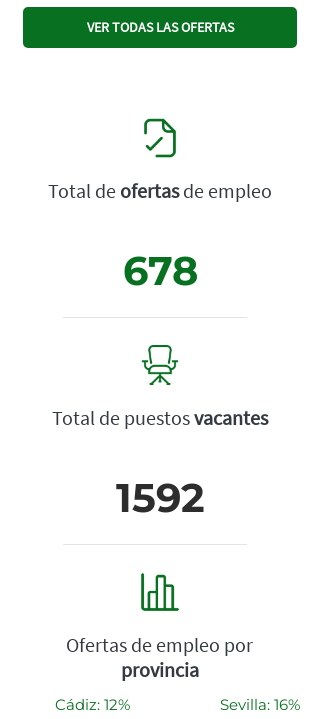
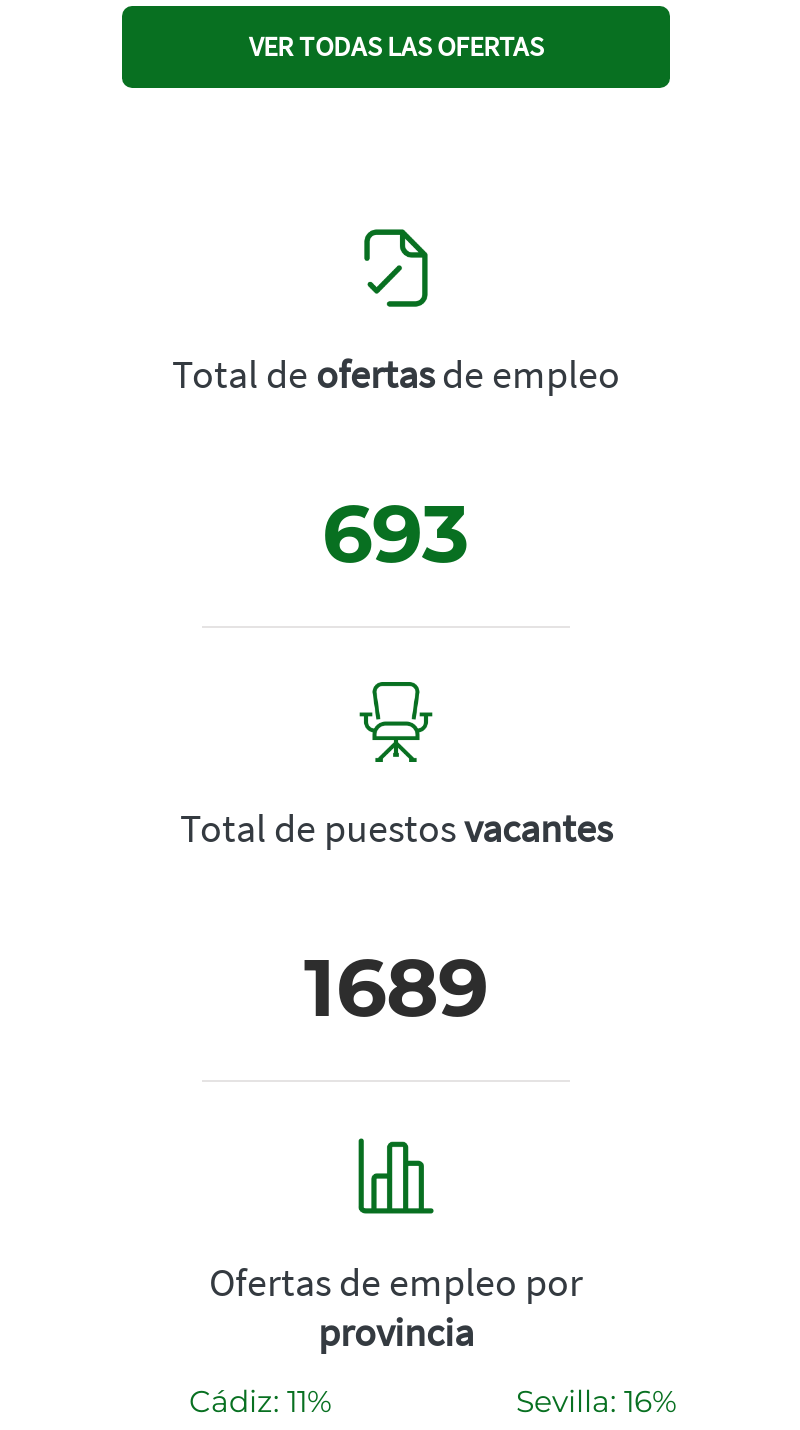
[122,246,197,295] 678 -> [322,484,470,582] 693
[115,473,204,522] 1592 -> [304,938,488,1036] 1689
[54,695,129,714] Cádiz: 12% -> [189,1382,331,1420] Cádiz: 11%

